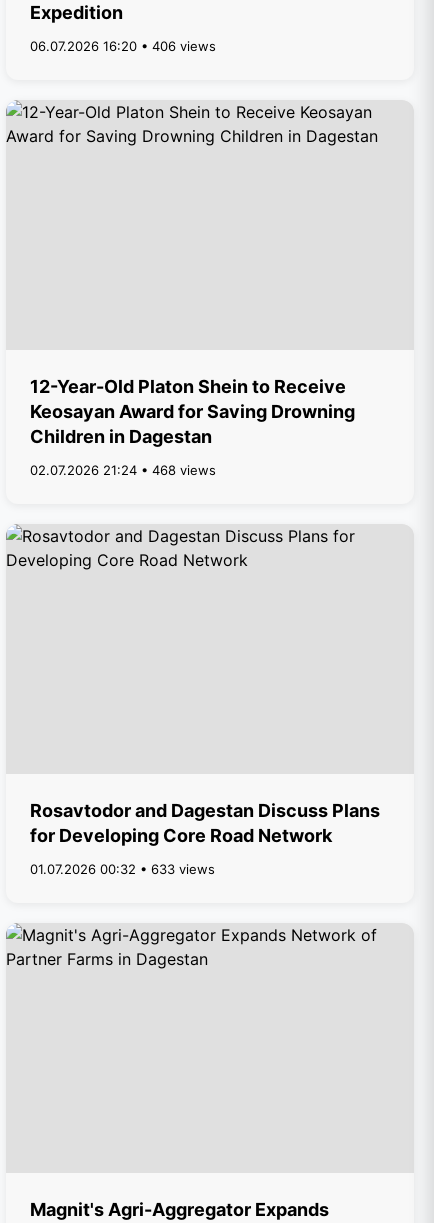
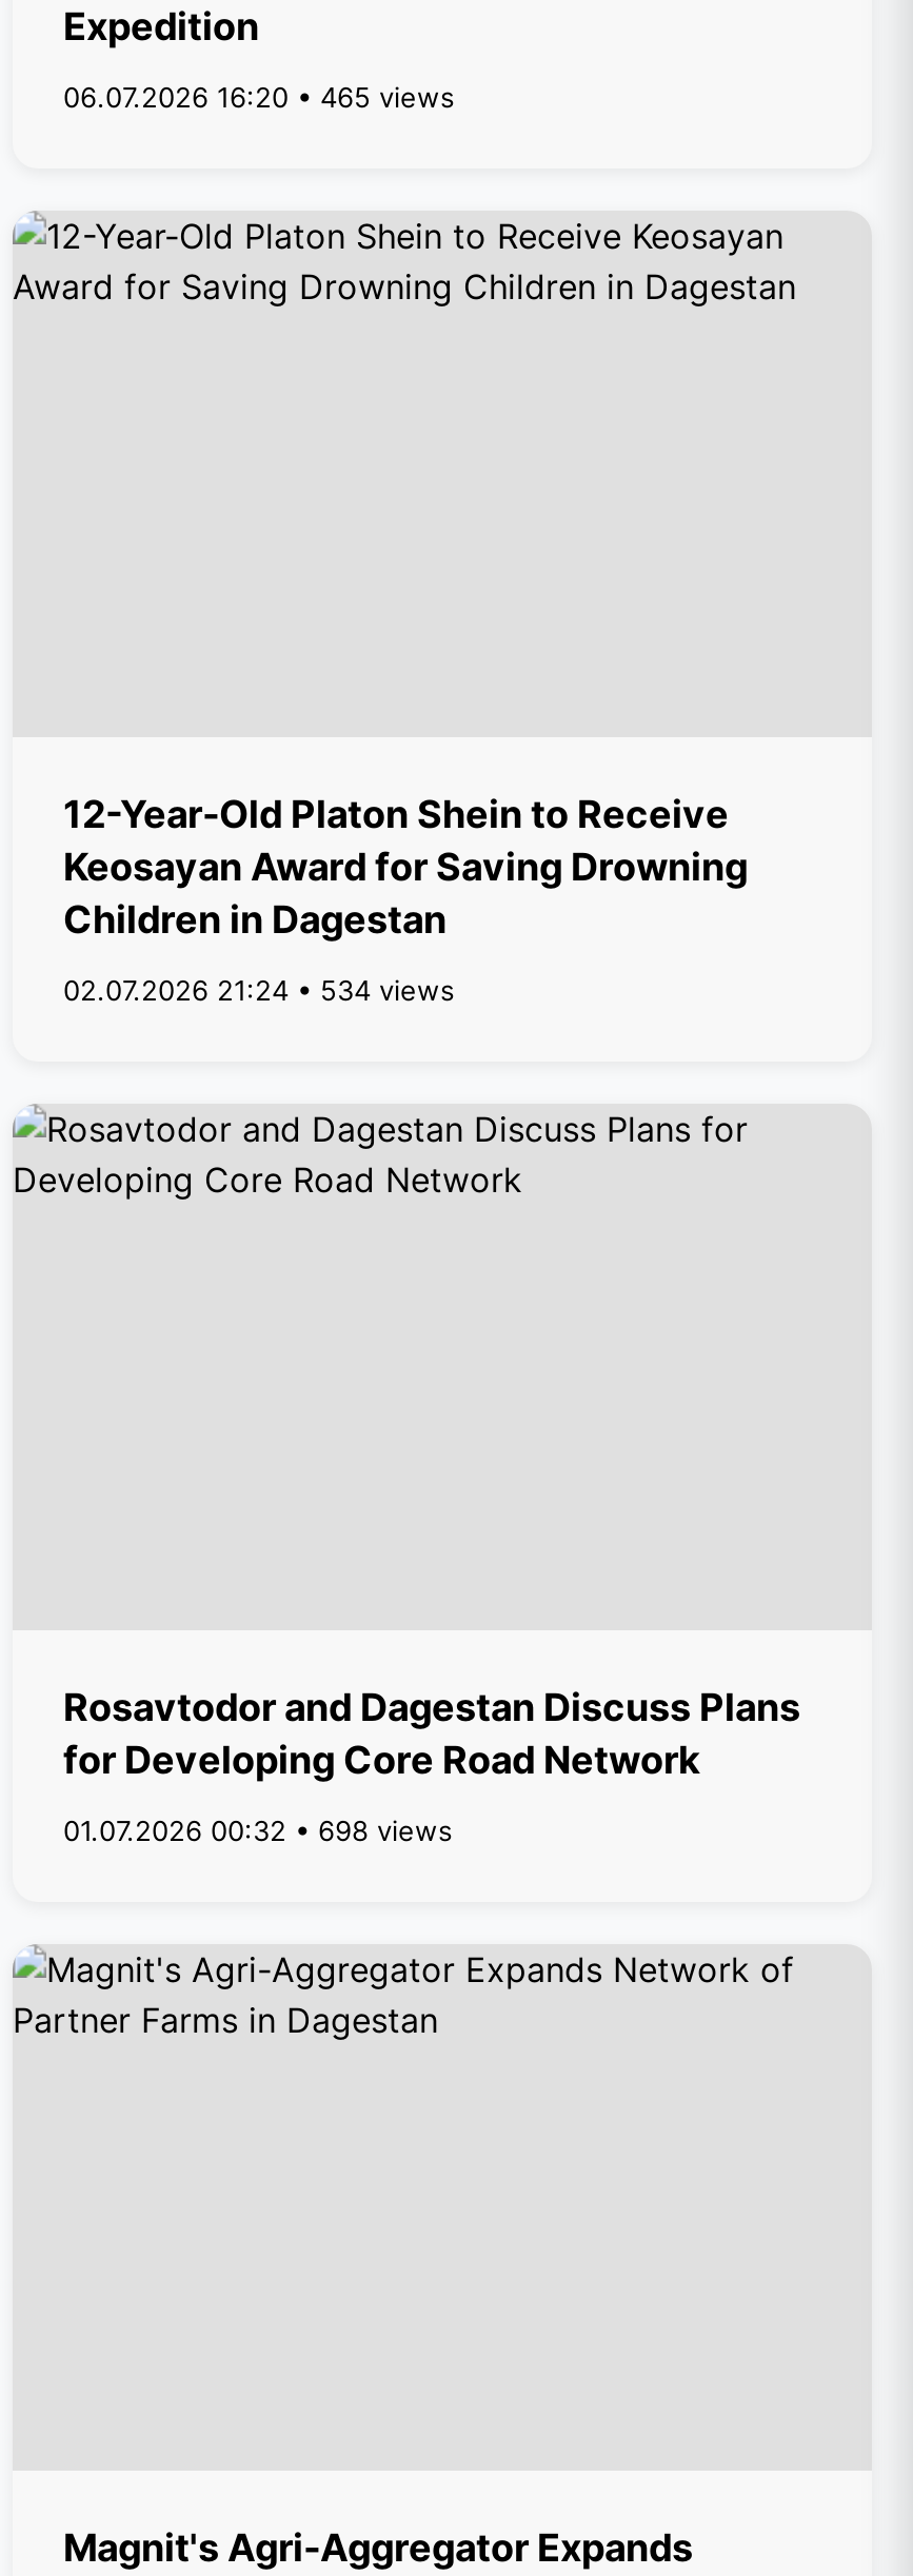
[30,38,216,54] 06.07.2026 16:20 • 406 views -> [63,80,455,114] 06.07.2026 16:20 • 465 views
[30,462,216,478] 02.07.2026 21:24 • 468 views -> [63,973,455,1007] 02.07.2026 21:24 • 534 views
[30,861,215,877] 01.07.2026 00:32 • 633 views -> [63,1814,453,1847] 01.07.2026 00:32 • 698 views

